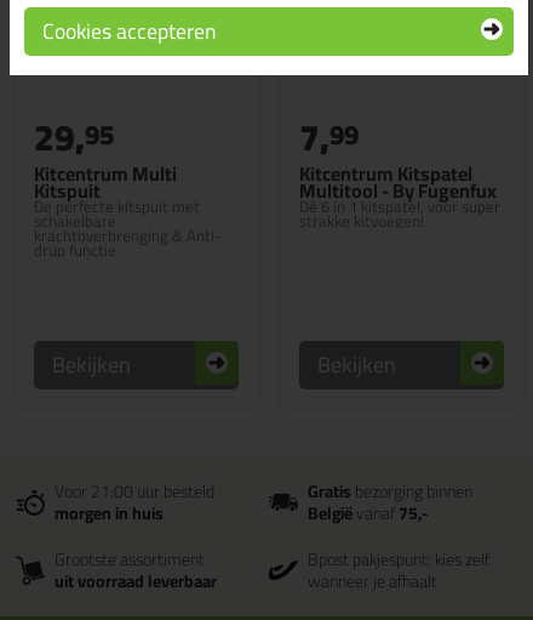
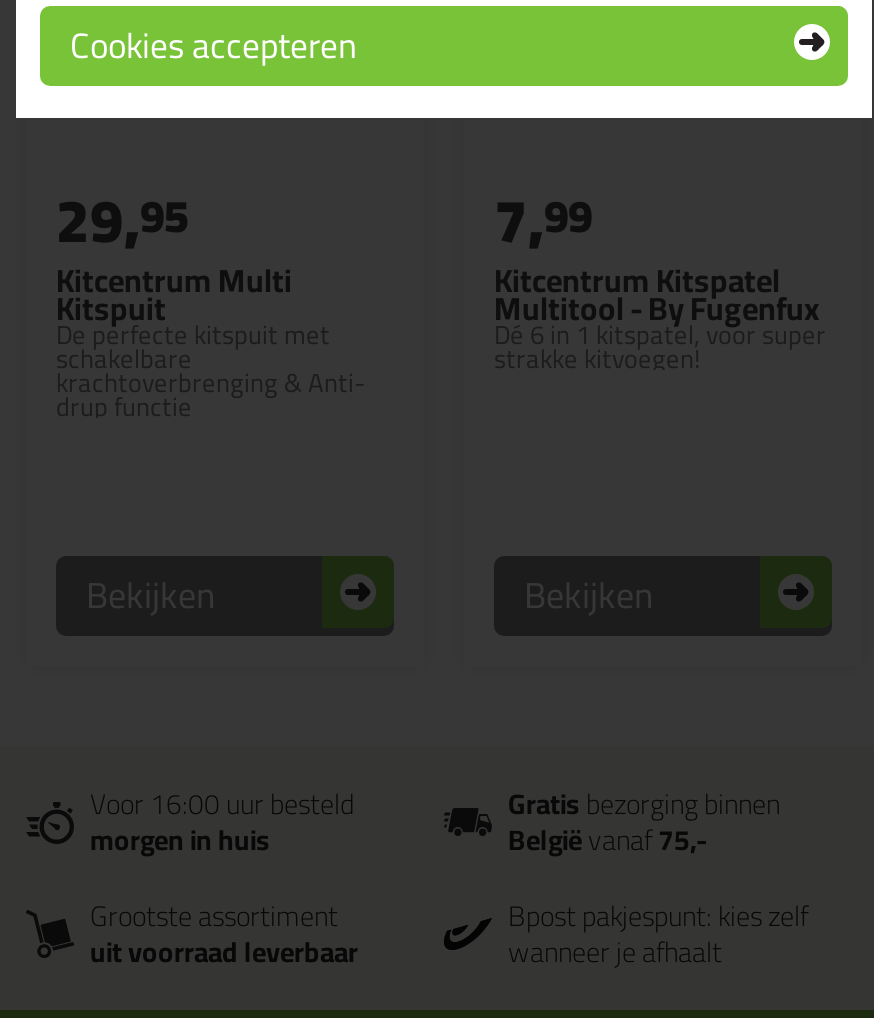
[55,476,214,507] Voor 21:00 uur besteld -> [90,778,354,830] Voor 16:00 uur besteld

